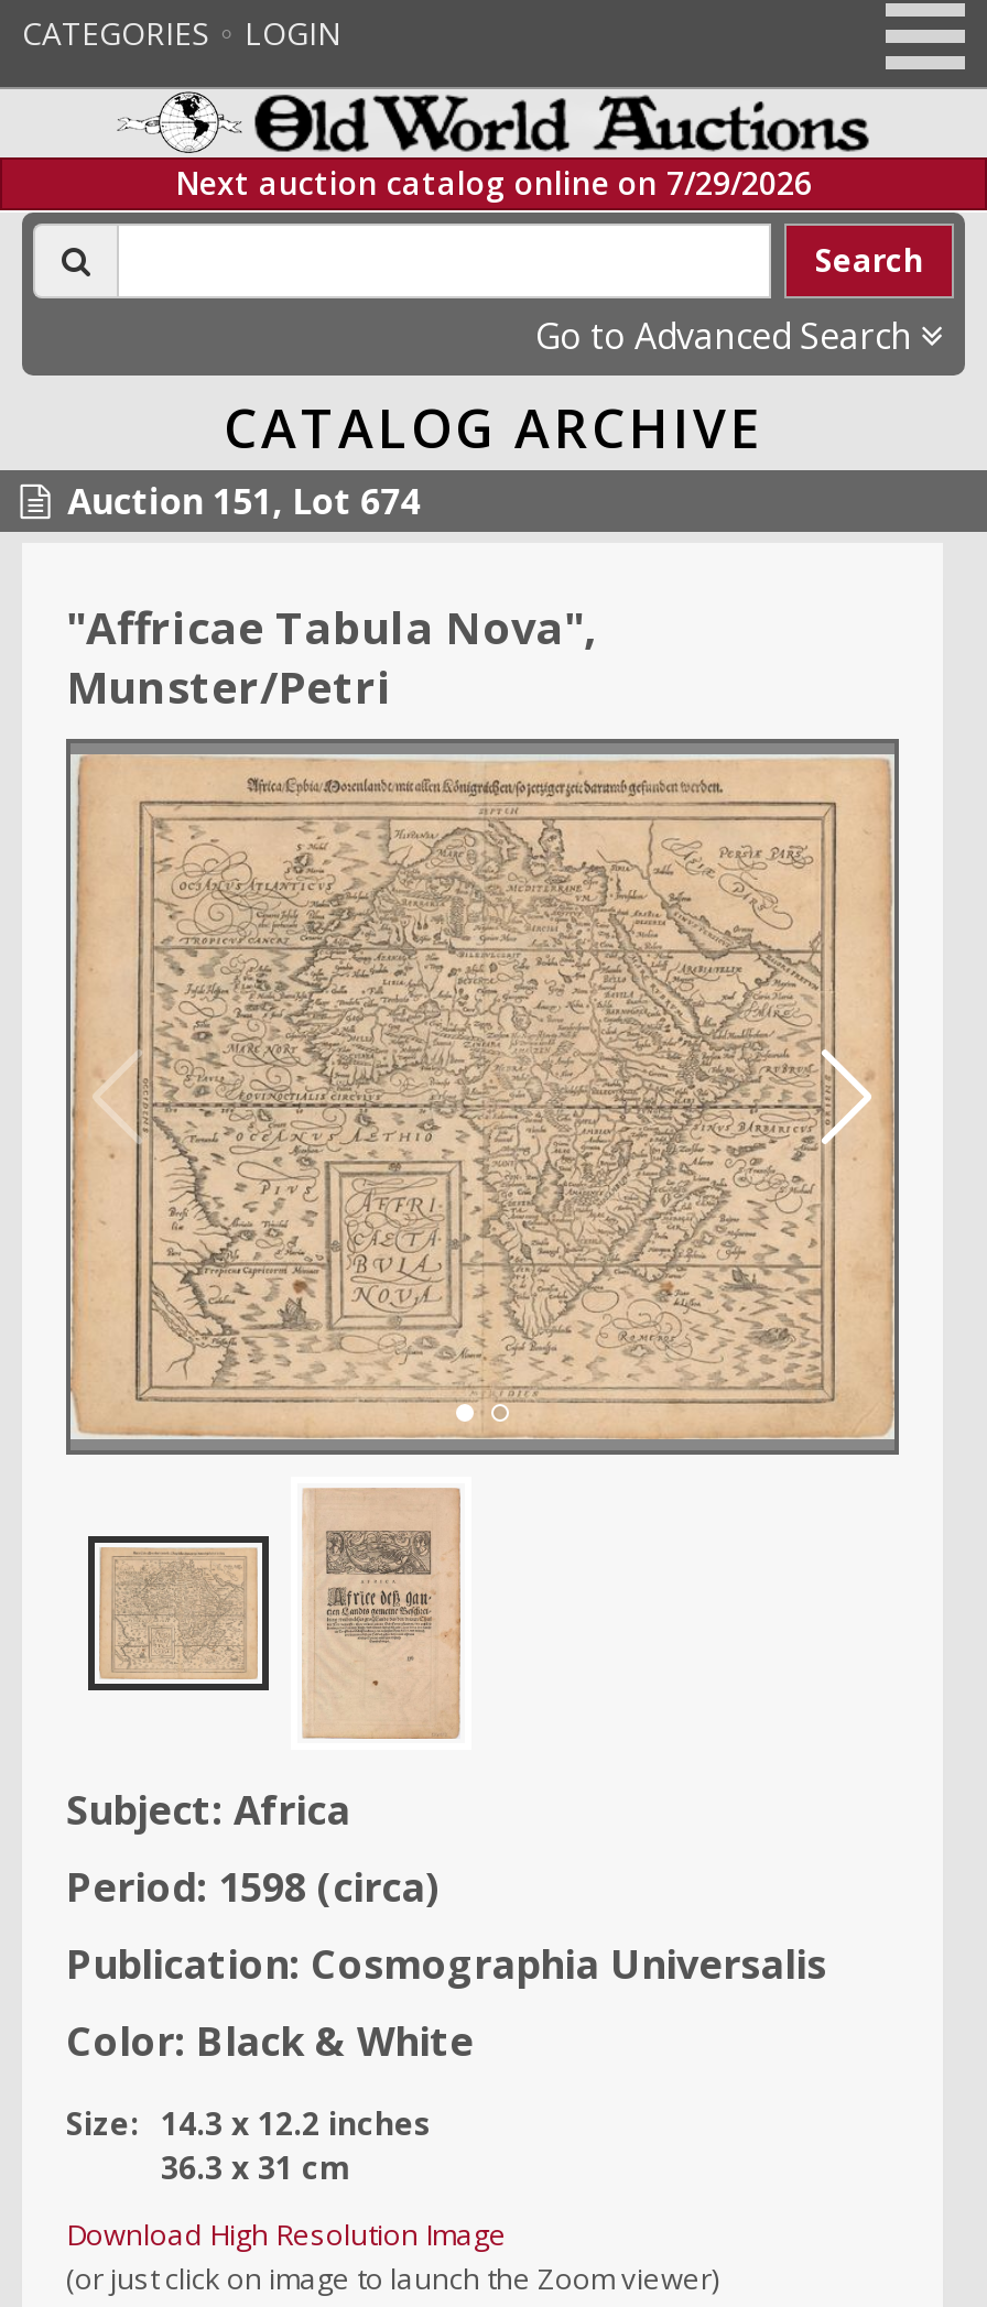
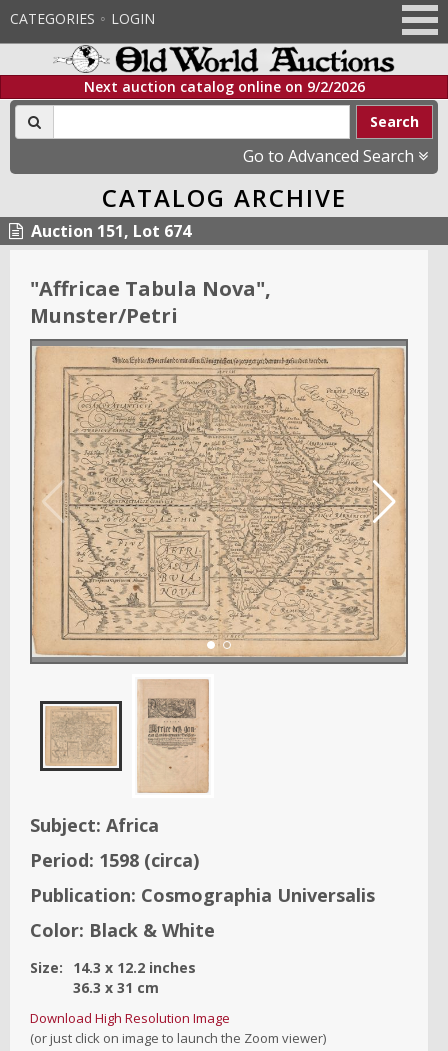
[175,162,812,204] Next auction catalog online on 7/29/2026 -> [83,77,364,96] Next auction catalog online on 9/2/2026

